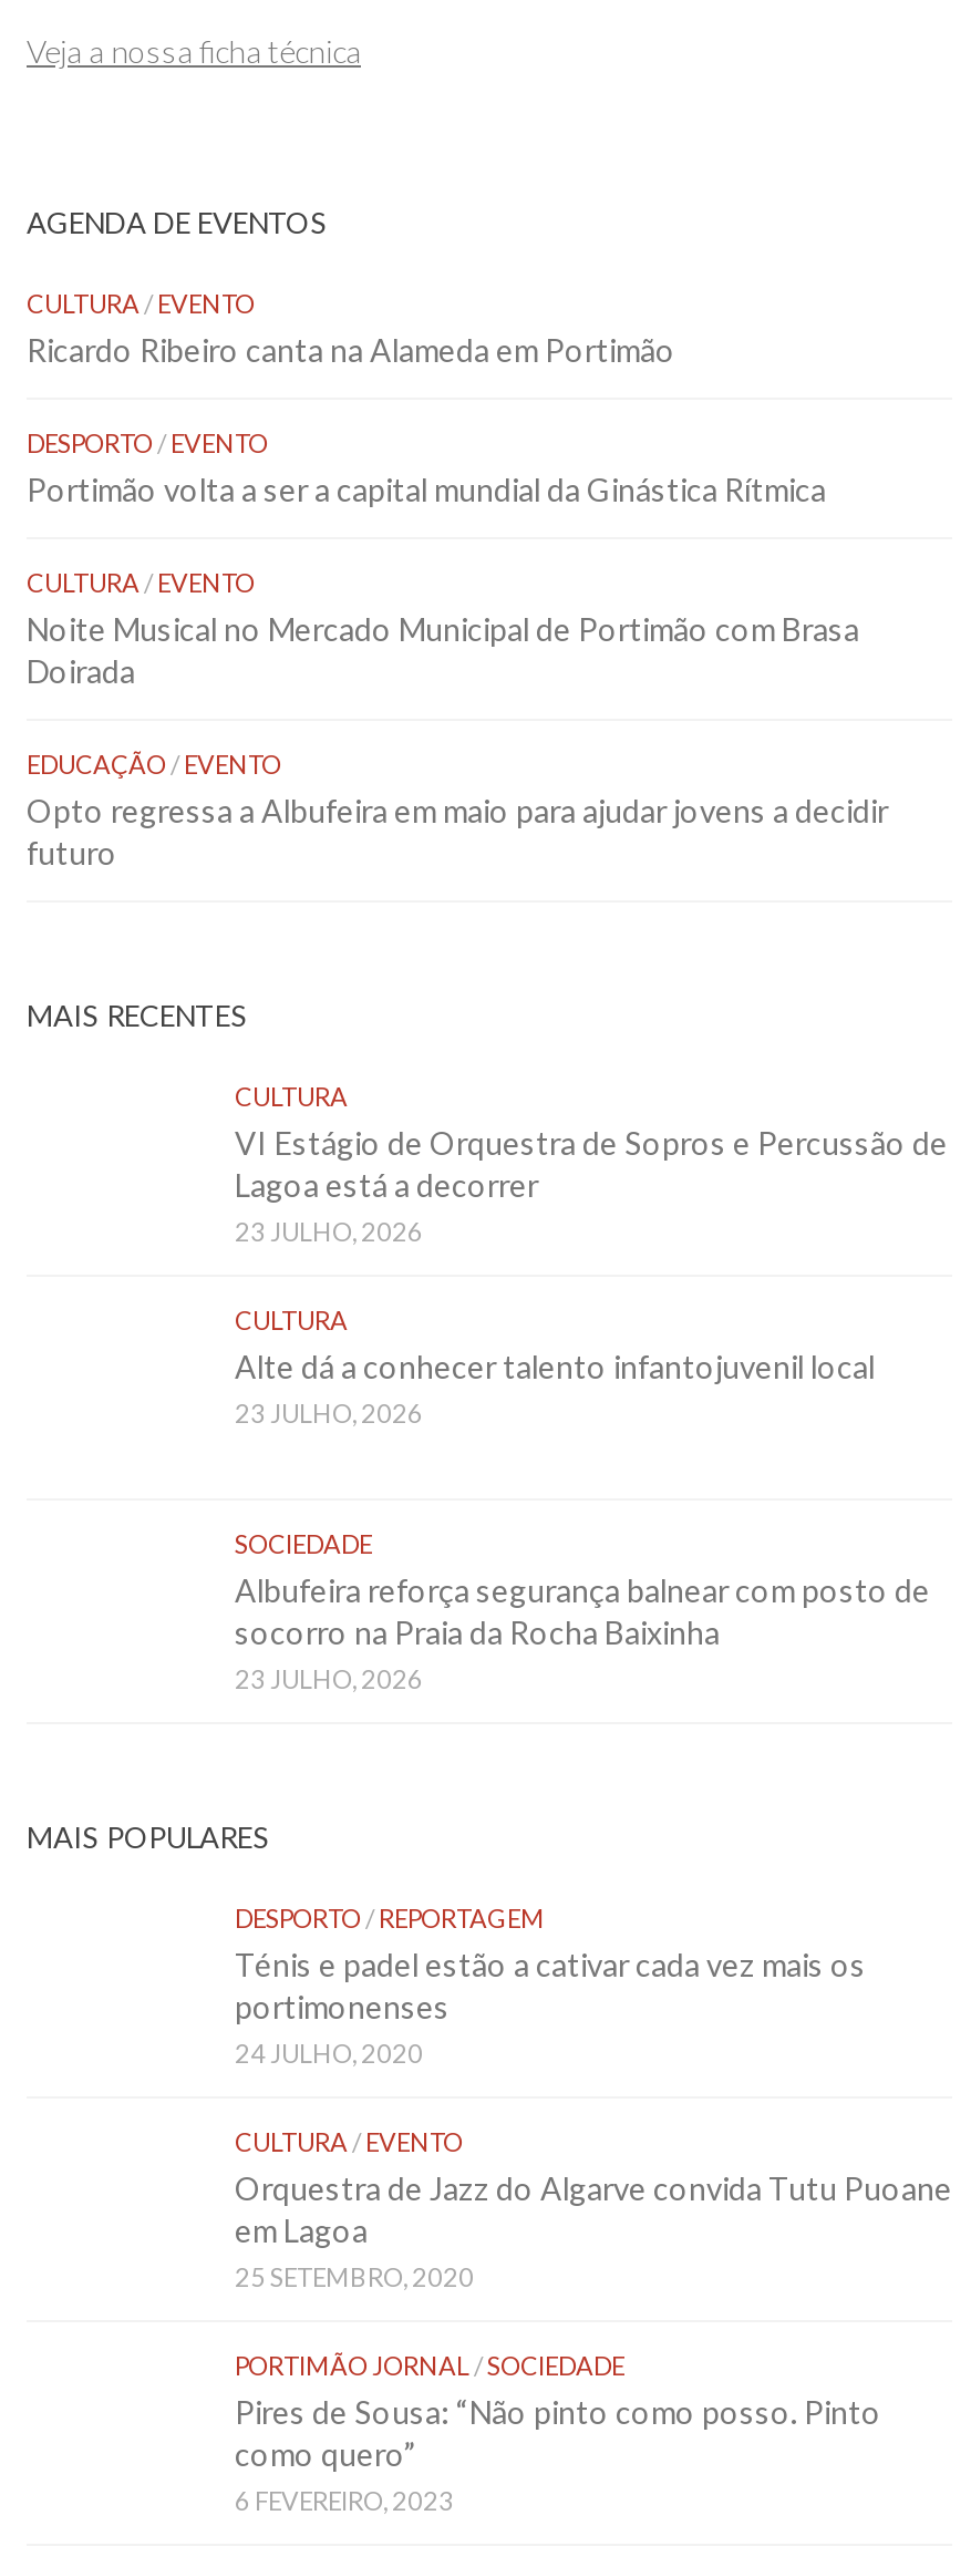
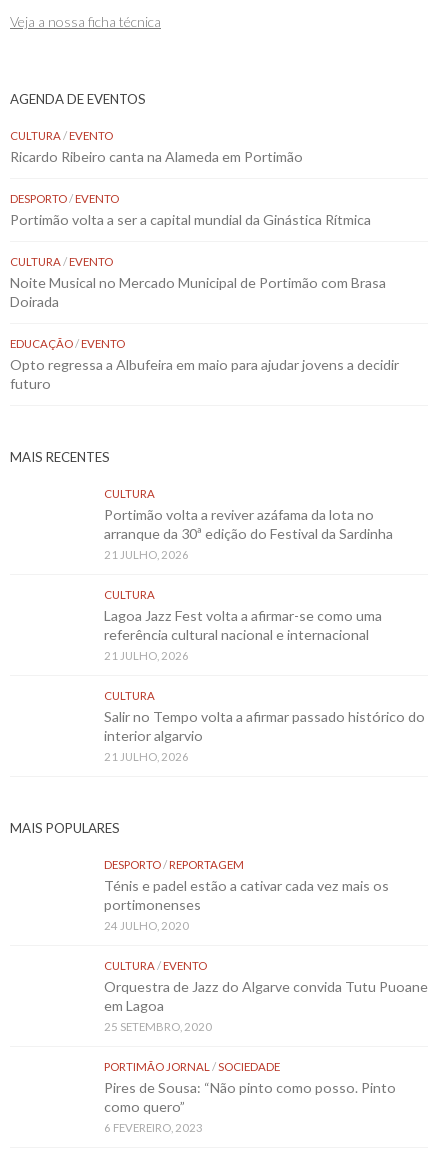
[235,1123,948,1245] VI Estágio de Orquestra de Sopros e Percussão de | Lagoa está a decorrer | 23 JULHO, 2026 -> [104,506,393,561] Portimão volta a reviver azáfama da lota no | arranque da 30ª edição do Festival da Sardinha | 21 JULHO, 2026
[235,1347,875,1427] Alte dá a conhecer talento infantojuvenil local | 23 JULHO, 2026 -> [104,607,382,662] Lagoa Jazz Fest volta a afirmar-se como uma | referência cultural nacional e internacional | 21 JULHO, 2026
[235,1528,930,1692] SOCIEDADE | Albufeira reforça segurança balnear com posto de | socorro na Praia da Rocha Baixinha | 23 JULHO, 2026 -> [104,689,425,763] CULTURA | Salir no Tempo volta a afirmar passado histórico do | interior algarvio | 21 JULHO, 2026

